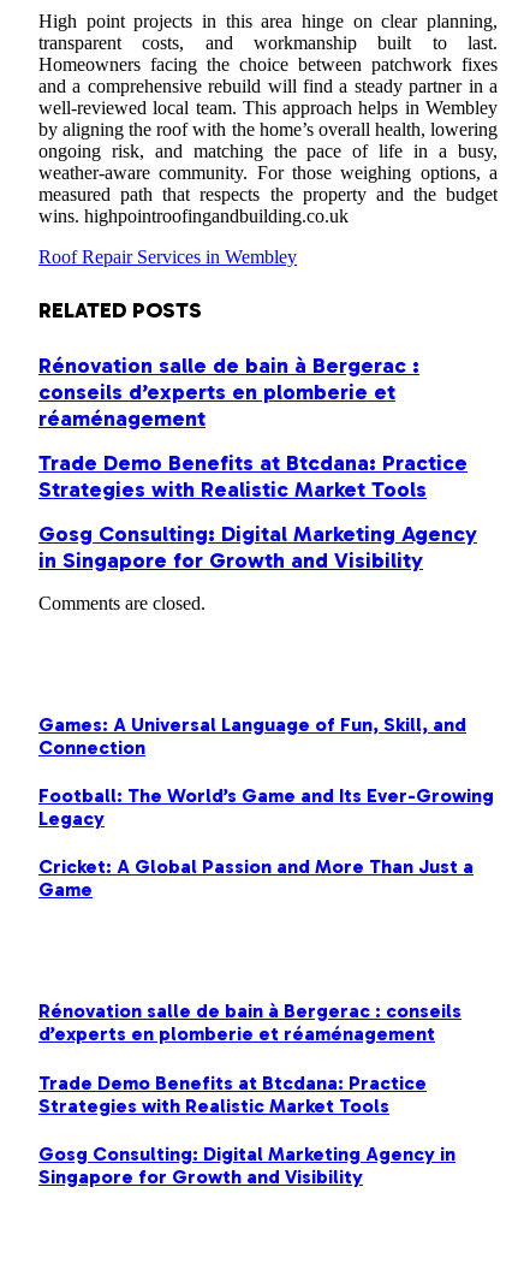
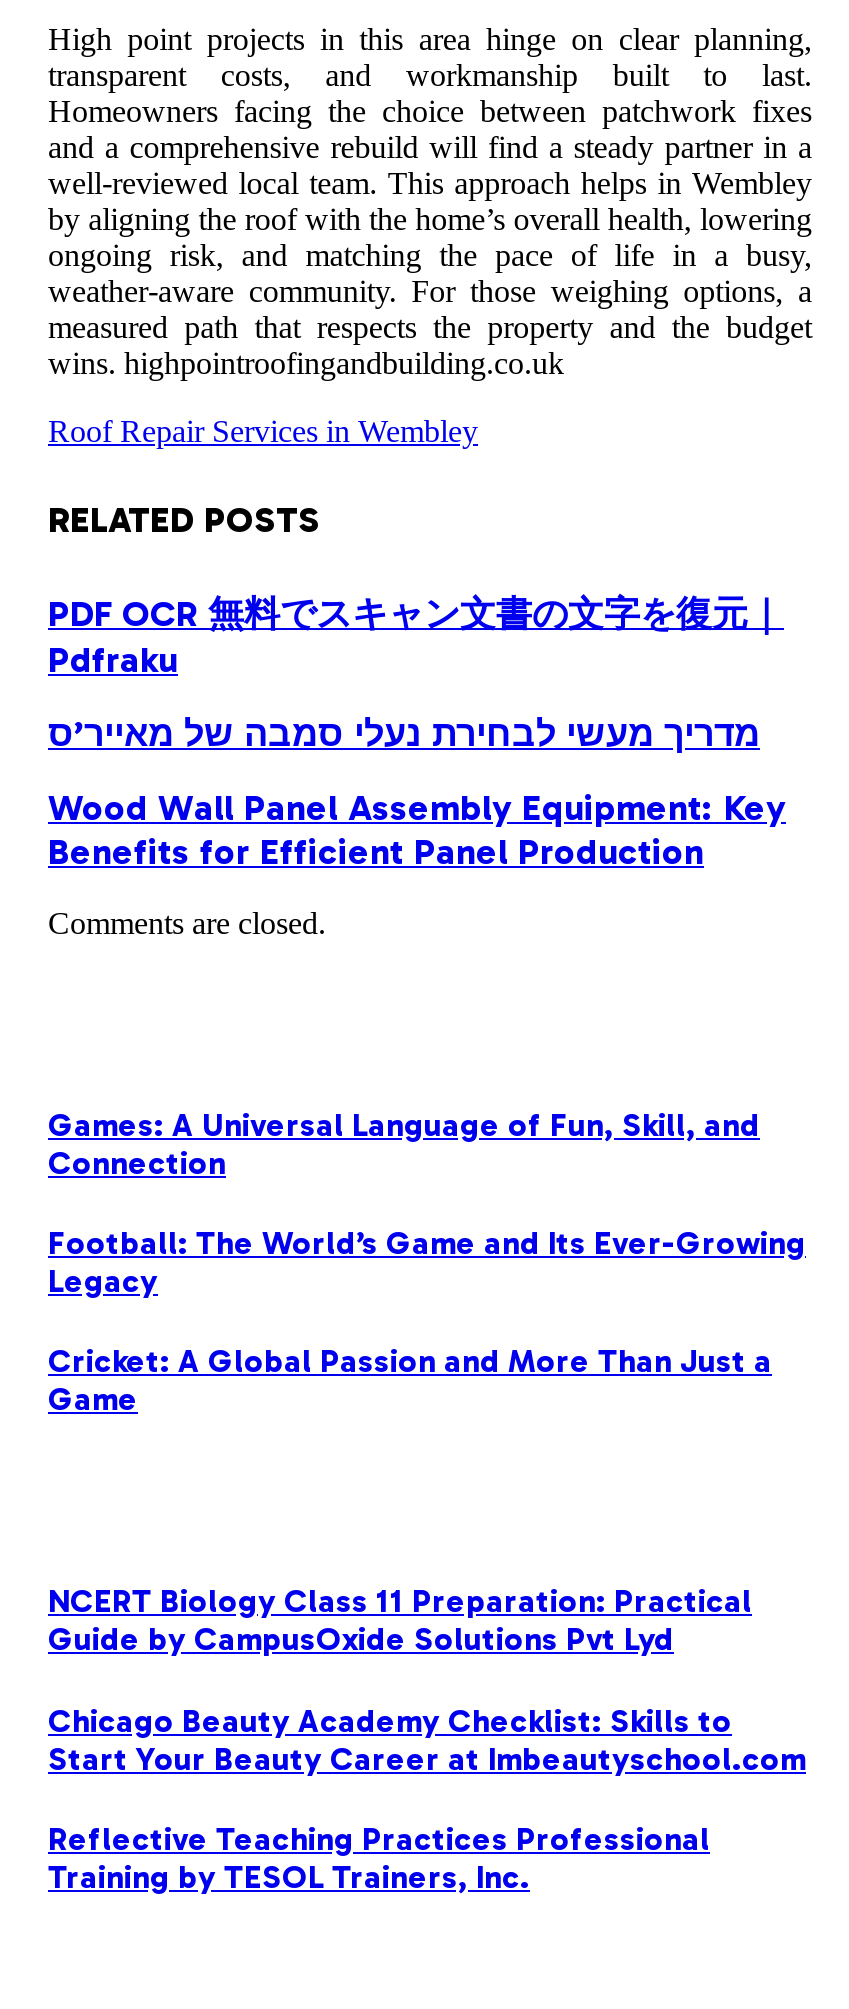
[38,352,419,432] Rénovation salle de bain à Bergerac : | conseils d’experts en plomberie et | réaménagement -> [48,592,784,682] PDF OCR 無料でスキャン文書の文字を復元｜ | Pdfraku
[38,450,468,502] Trade Demo Benefits at Btcdana: Practice | Strategies with Realistic Market Tools -> [48,712,760,756] מדריך מעשי לבחירת נעלי סמבה של מאייר’ס
[38,520,477,573] Gosg Consulting: Digital Marketing Agency | in Singapore for Growth and Visibility -> [48,785,786,873] Wood Wall Panel Assembly Equipment: Key | Benefits for Efficient Panel Production
[38,1000,461,1046] Rénovation salle de bain à Bergerac : conseils | d’experts en plomberie et réaménagement -> [48,1583,752,1659] NCERT Biology Class 11 Preparation: Practical | Guide by CampusOxide Solutions Pvt Lyd
[38,1071,427,1117] Trade Demo Benefits at Btcdana: Practice | Strategies with Realistic Market Tools -> [48,1701,806,1777] Chicago Beauty Academy Checklist: Skills to | Start Your Beauty Career at Imbeautyschool.com
[38,1142,455,1188] Gosg Consulting: Digital Marketing Agency in | Singapore for Growth and Visibility -> [48,1820,710,1896] Reflective Teaching Practices Professional | Training by TESOL Trainers, Inc.

